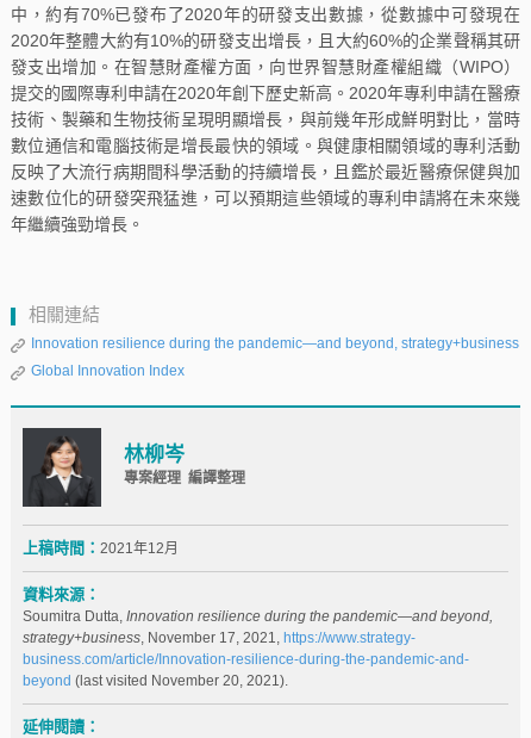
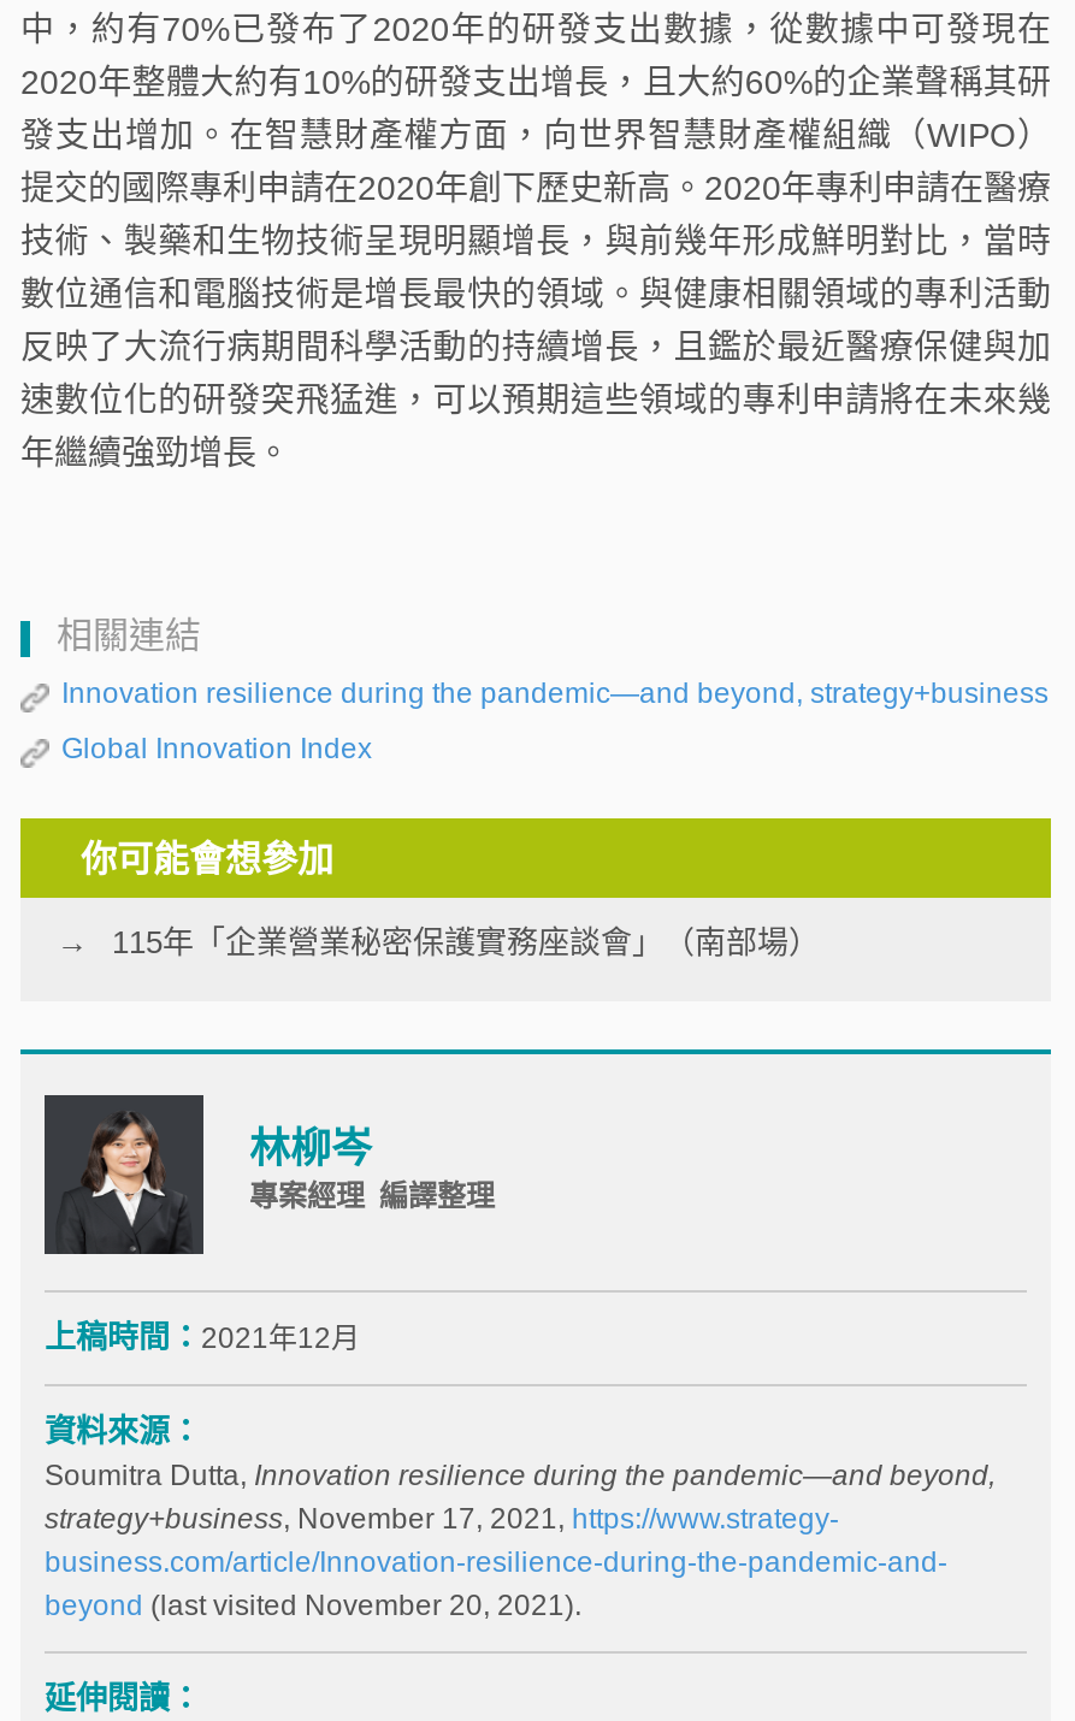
none -> [81,837,820,959] 你可能會想參加 | 115年「企業營業秘密保護實務座談會」（南部場）

